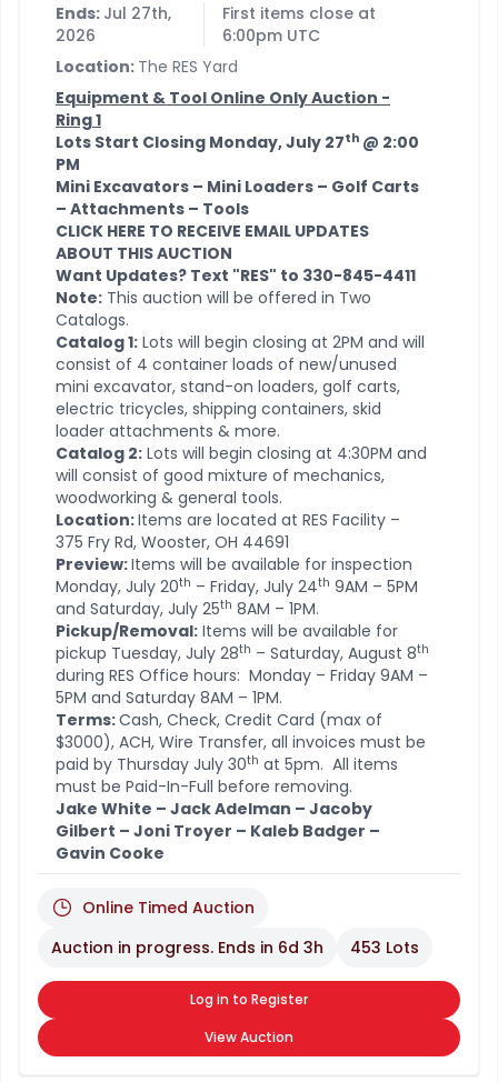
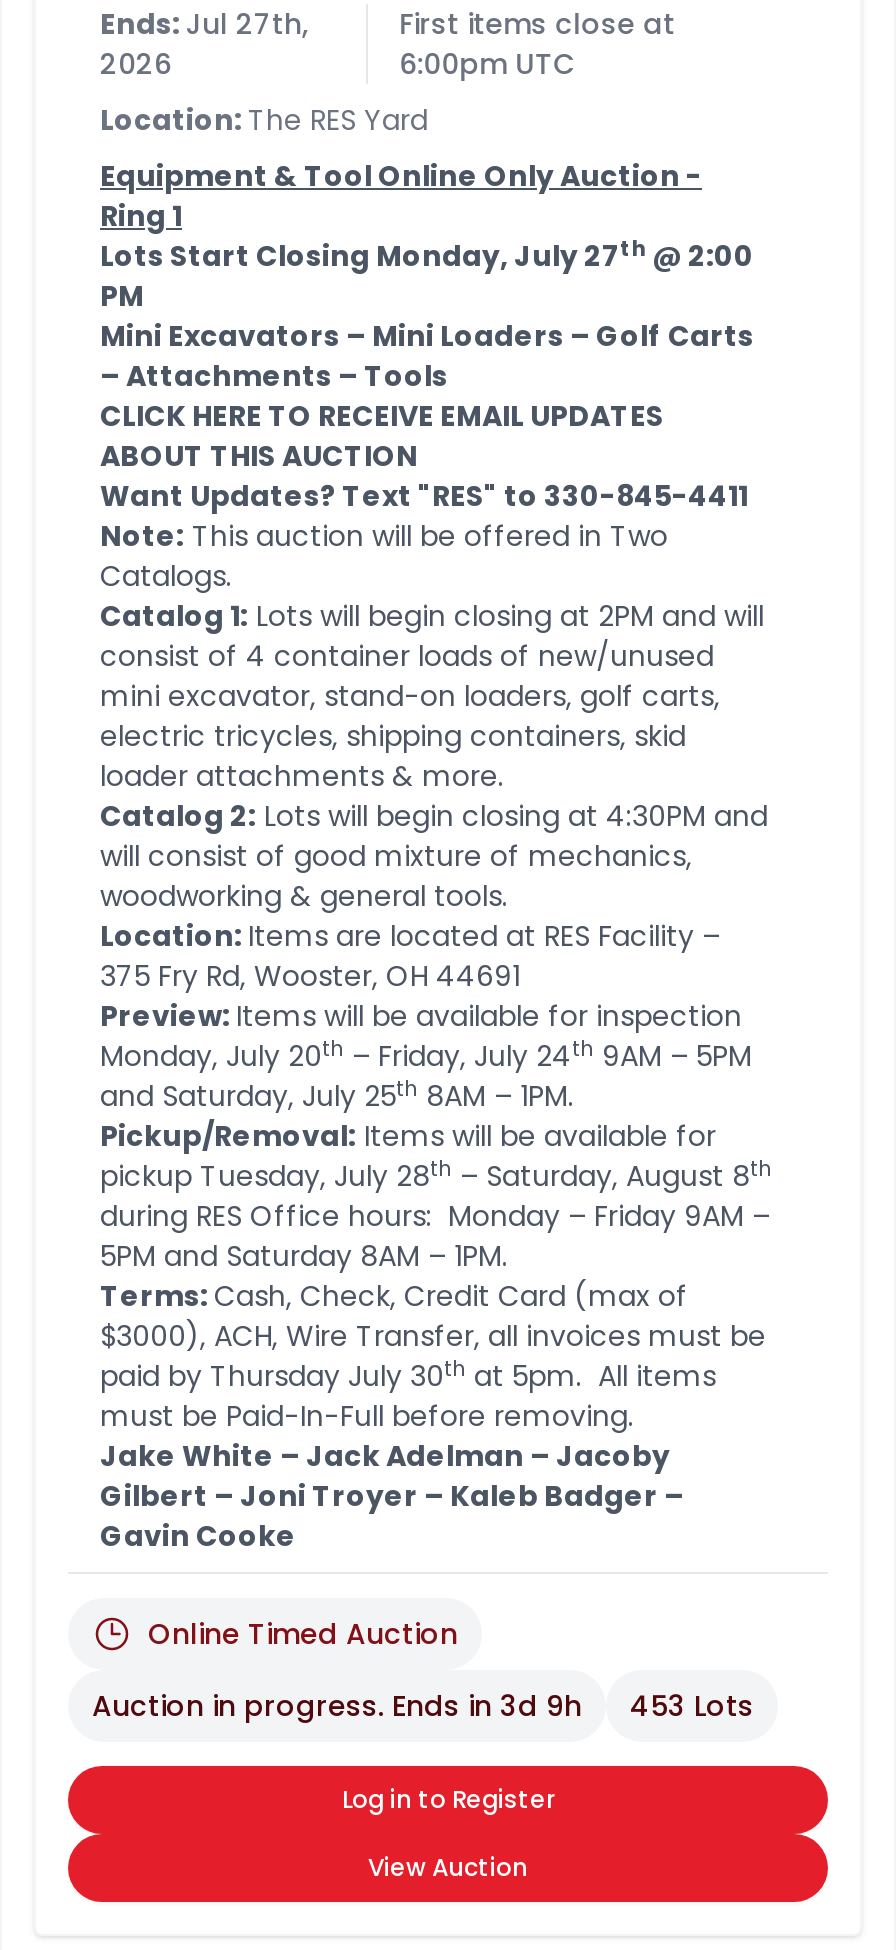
[51,936,323,959] Auction in progress. Ends in 6d 3h -> [92,1686,582,1726] Auction in progress. Ends in 3d 9h

